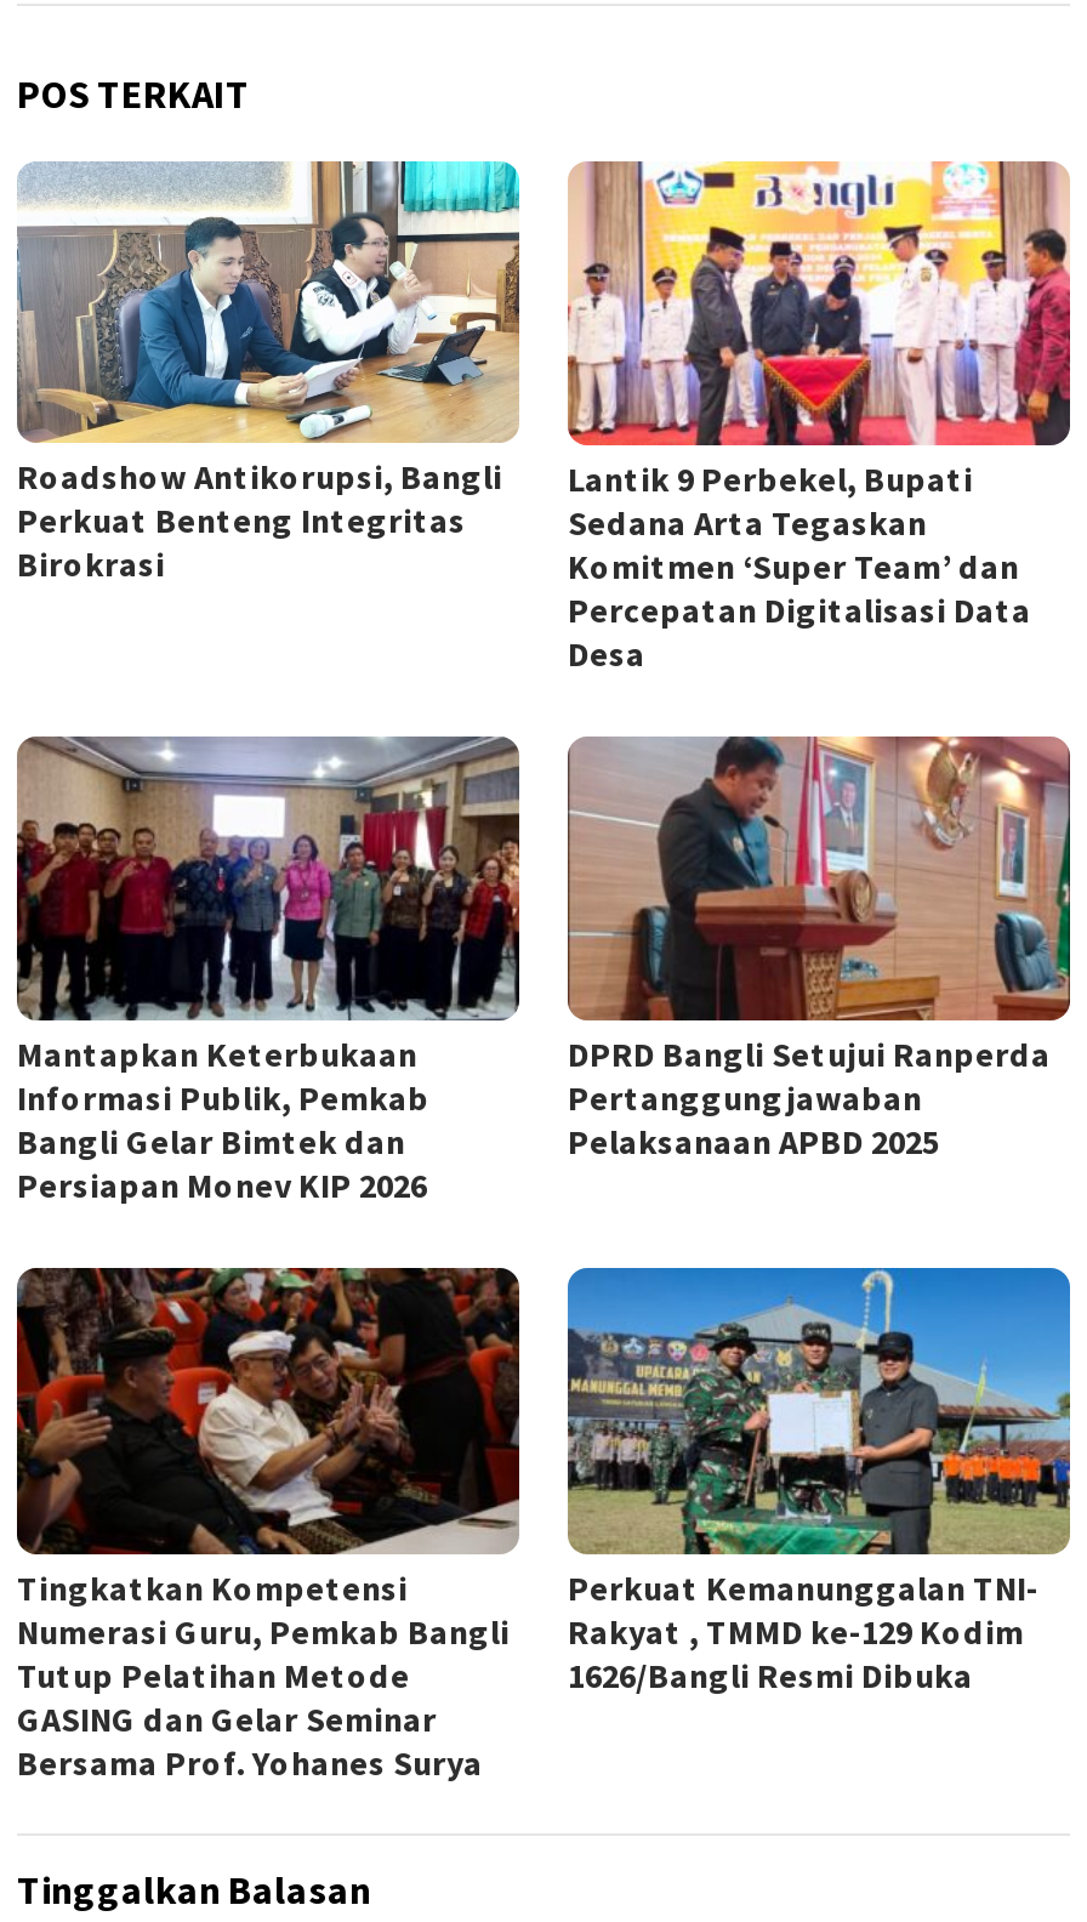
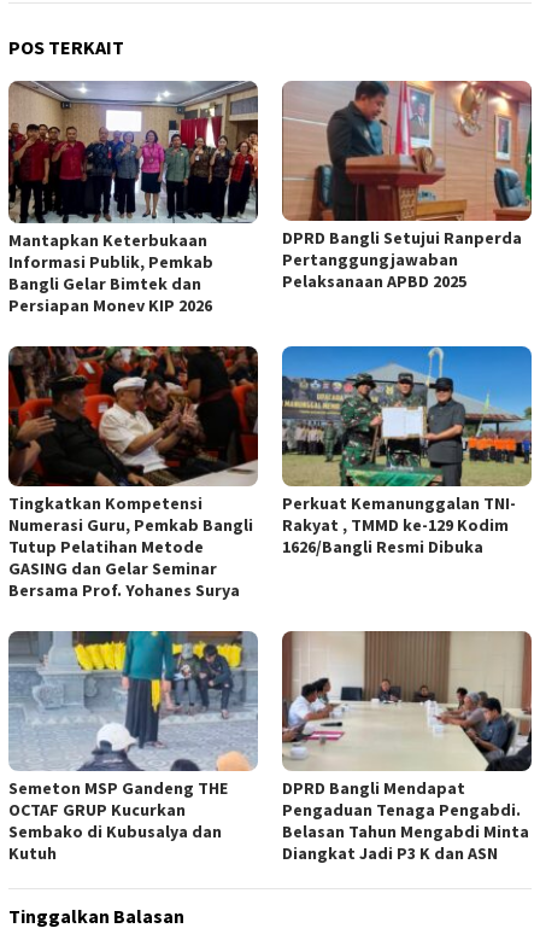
[17,159,522,586] [image] | Roadshow Antikorupsi, Bangli | Perkuat Benteng Integritas | Birokrasi -> none
[568,159,1072,675] [image] | Lantik 9 Perbekel, Bupati | Sedana Arta Tegaskan | Komitmen ‘Super Team’ dan | Percepatan Digitalisasi Data | Desa -> none
moved [12,732,1051,1783] -> [6,77,522,600]: [image] | Mantapkan Keterbukaan | Informasi Publik, Pemkab | ... | Rakyat , TMMD ke-129 Kodim | 1626/Bangli Resmi Dibuka
none -> [7,630,258,863] [image] | Semeton MSP Gandeng THE | OCTAF GRUP Kucurkan | Sembako di Kubusalya dan | Kutuh
none -> [281,630,533,863] [image] | DPRD Bangli Mendapat | Pengaduan Tenaga Pengabdi. | Belasan Tahun Mengabdi Minta | Diangkat Jadi P3 K dan ASN

